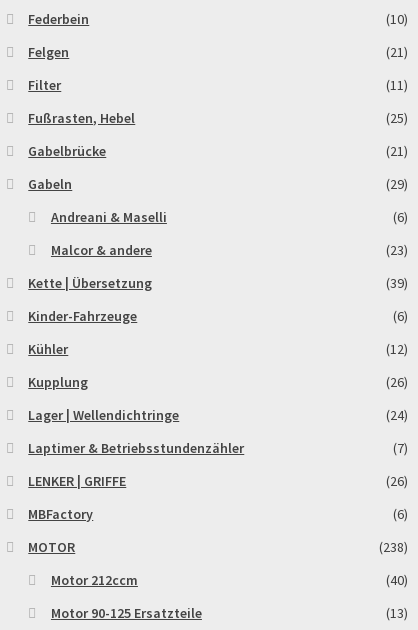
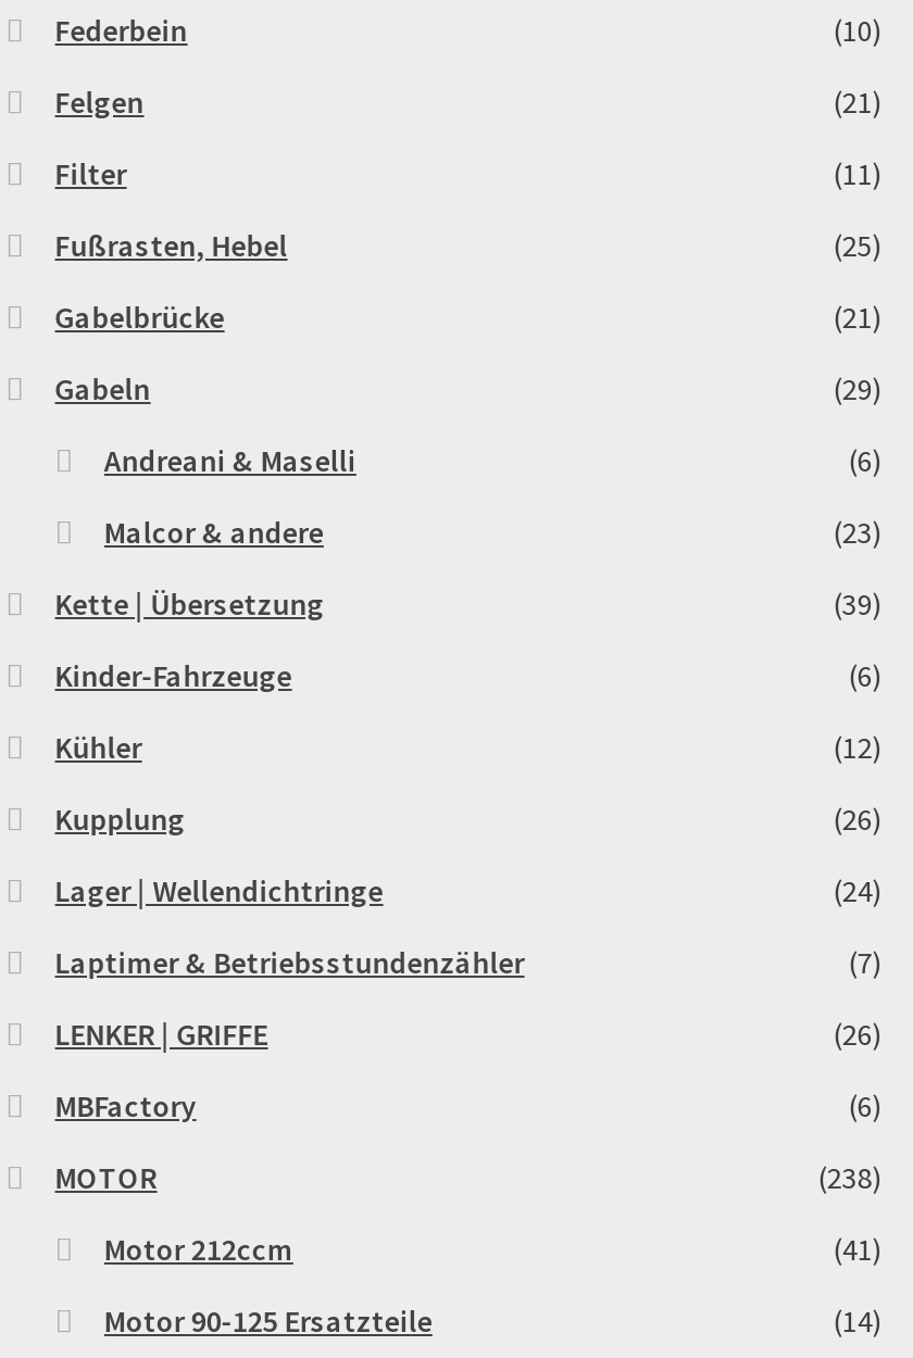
[386,571,408,589] (40) -> [833,1230,881,1270] (41)
[386,604,408,622] (13) -> [833,1302,881,1341] (14)

